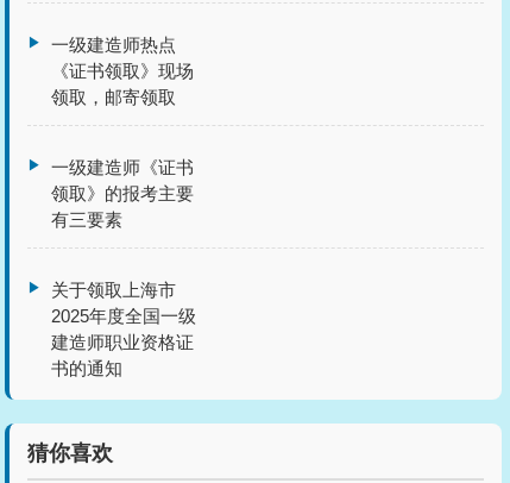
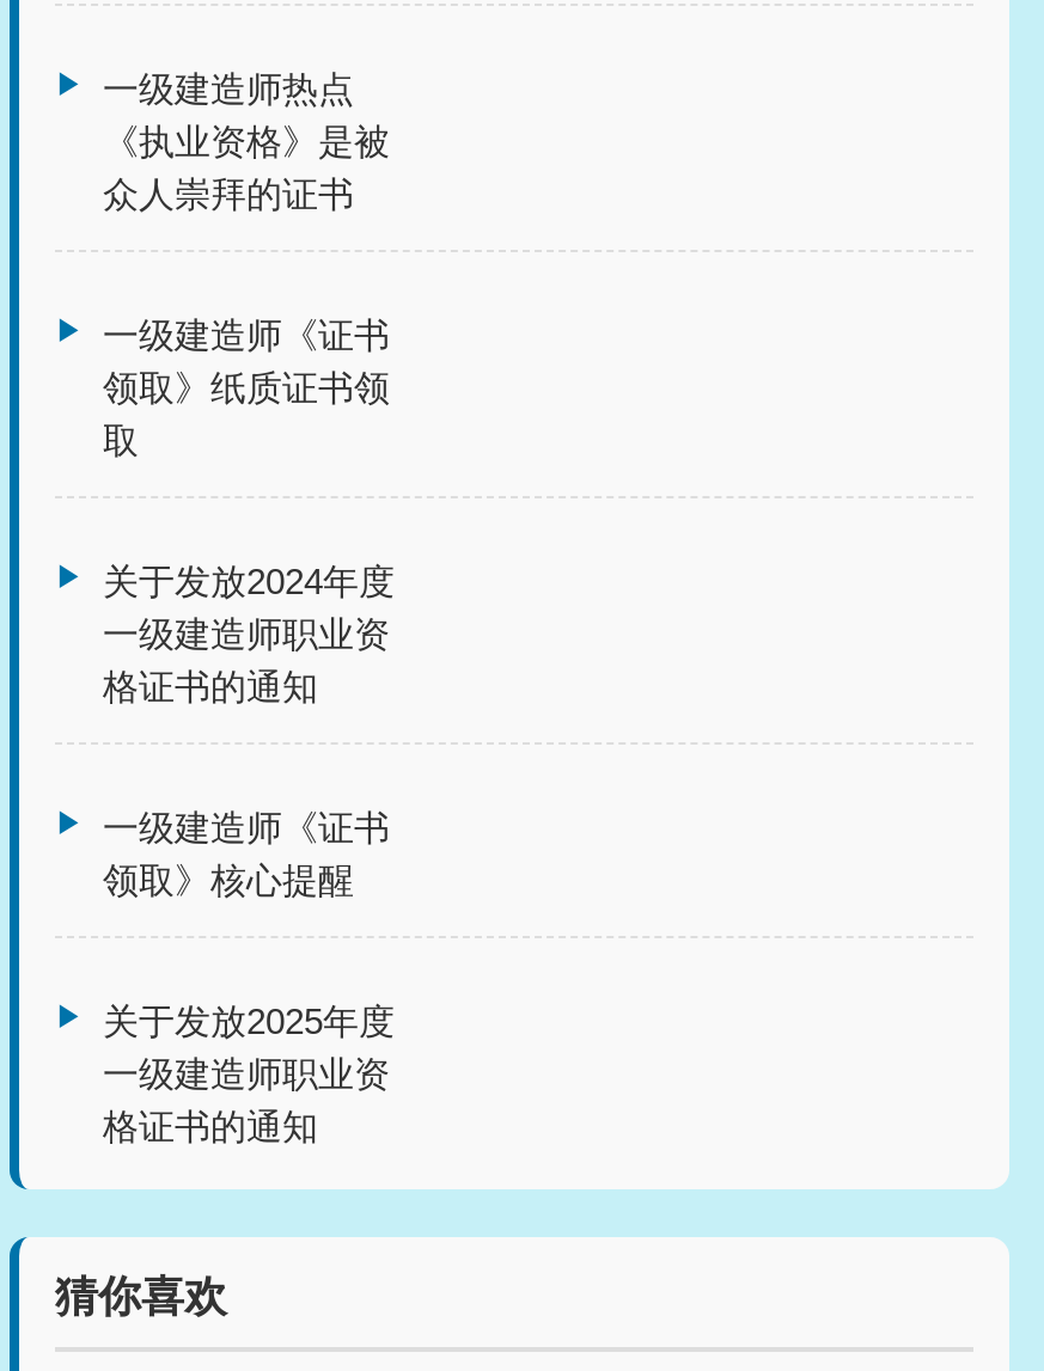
[51,60,194,106] 《证书领取》现场 | 领取，邮寄领取 -> [103,120,390,213] 《执业资格》是被 | 众人崇拜的证书
[51,183,196,378] 领取》的报考主要 | 有三要素 | 关于领取上海市 | 2025年度全国一级 | 建造师职业资格证 | 书的通知 -> [103,366,395,1145] 领取》纸质证书领 | 取 | 关于发放2024年度 | 一级建造师职业资 | 格证书的通知 | 一级建造师《证书 | 领取》核心提醒 | 关于发放2025年度 | 一级建造师职业资 | 格证书的通知

